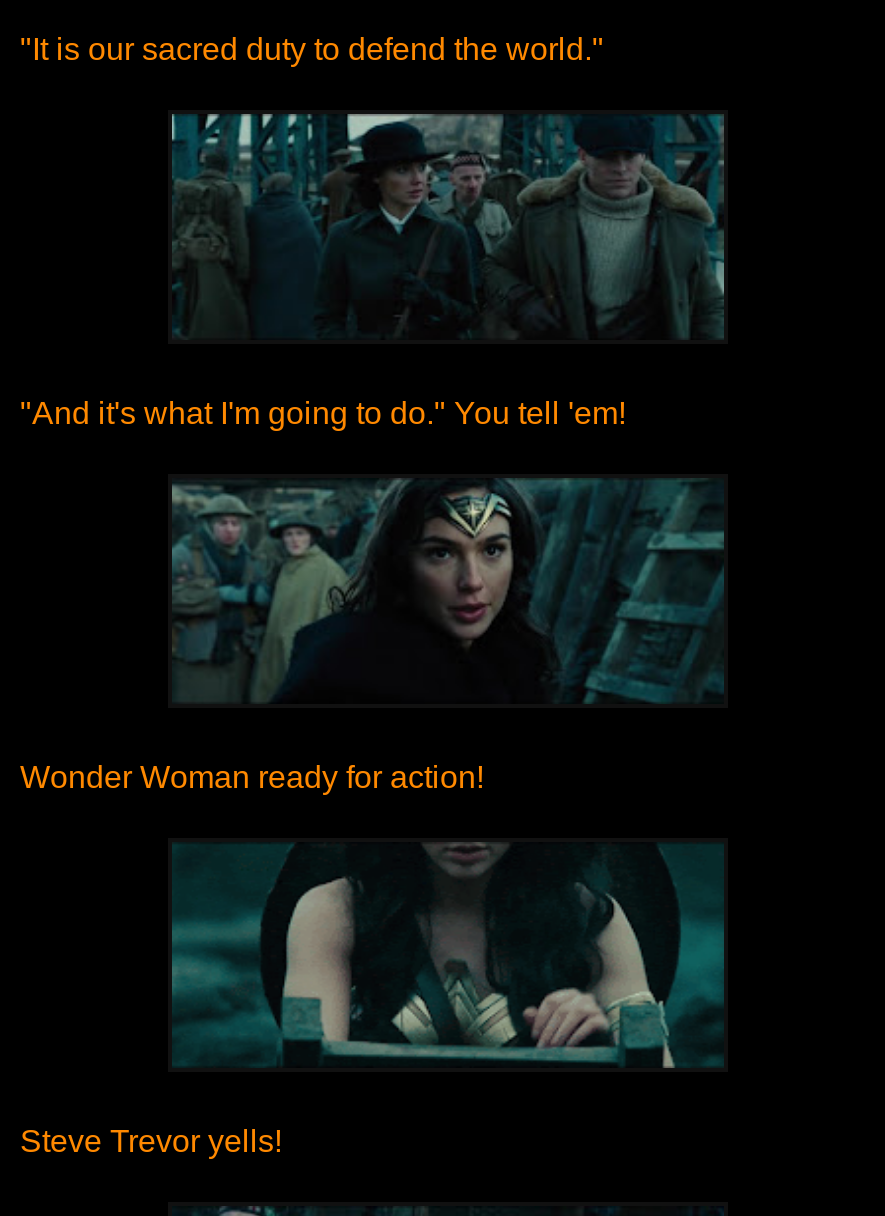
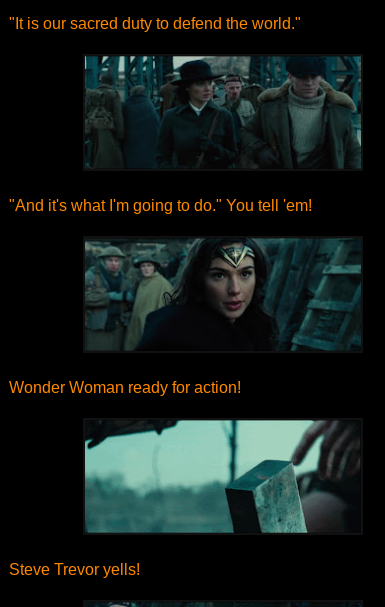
[170,842,726,1070] [image] -> [84,419,361,534] [image]

